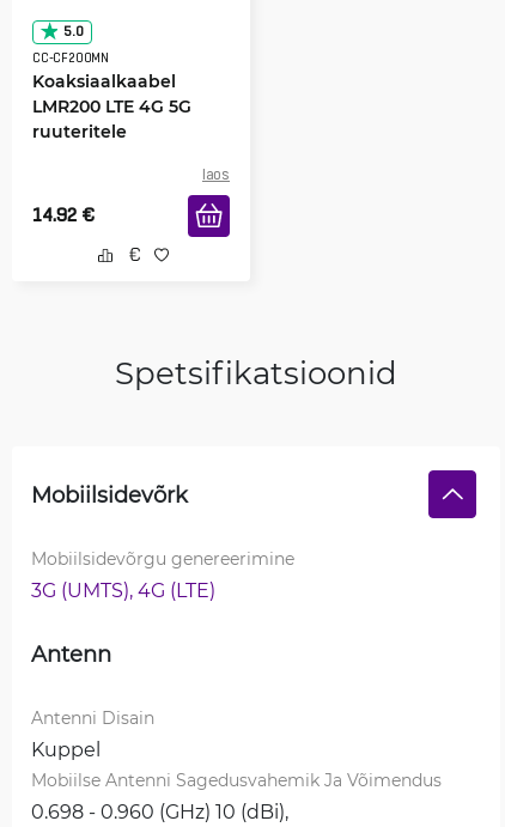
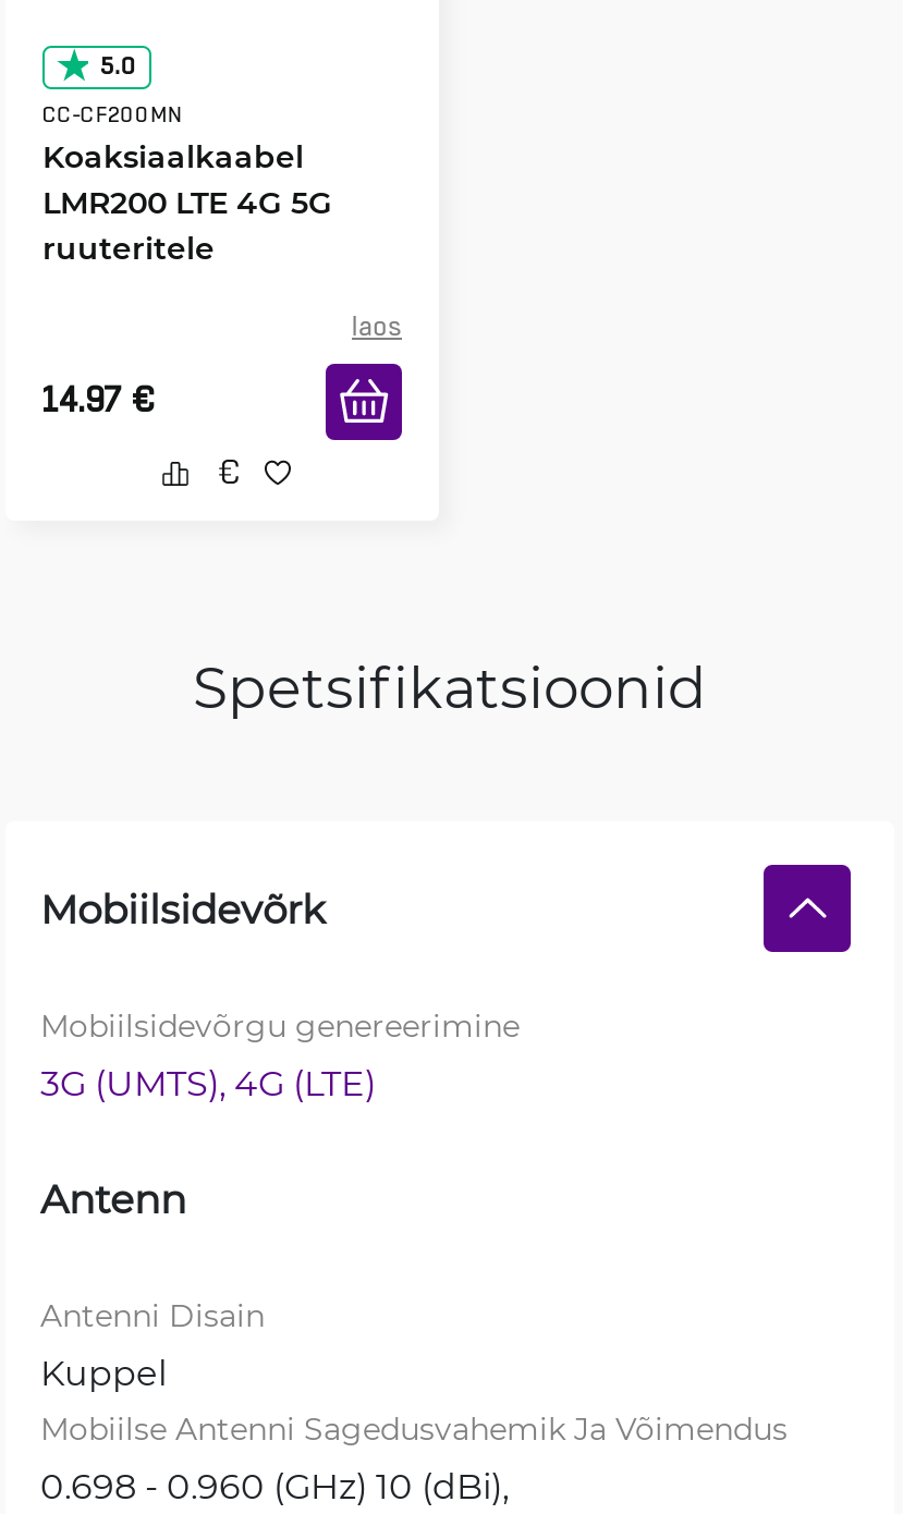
[32,203,94,226] 14.92 € -> [42,379,155,420] 14.97 €

